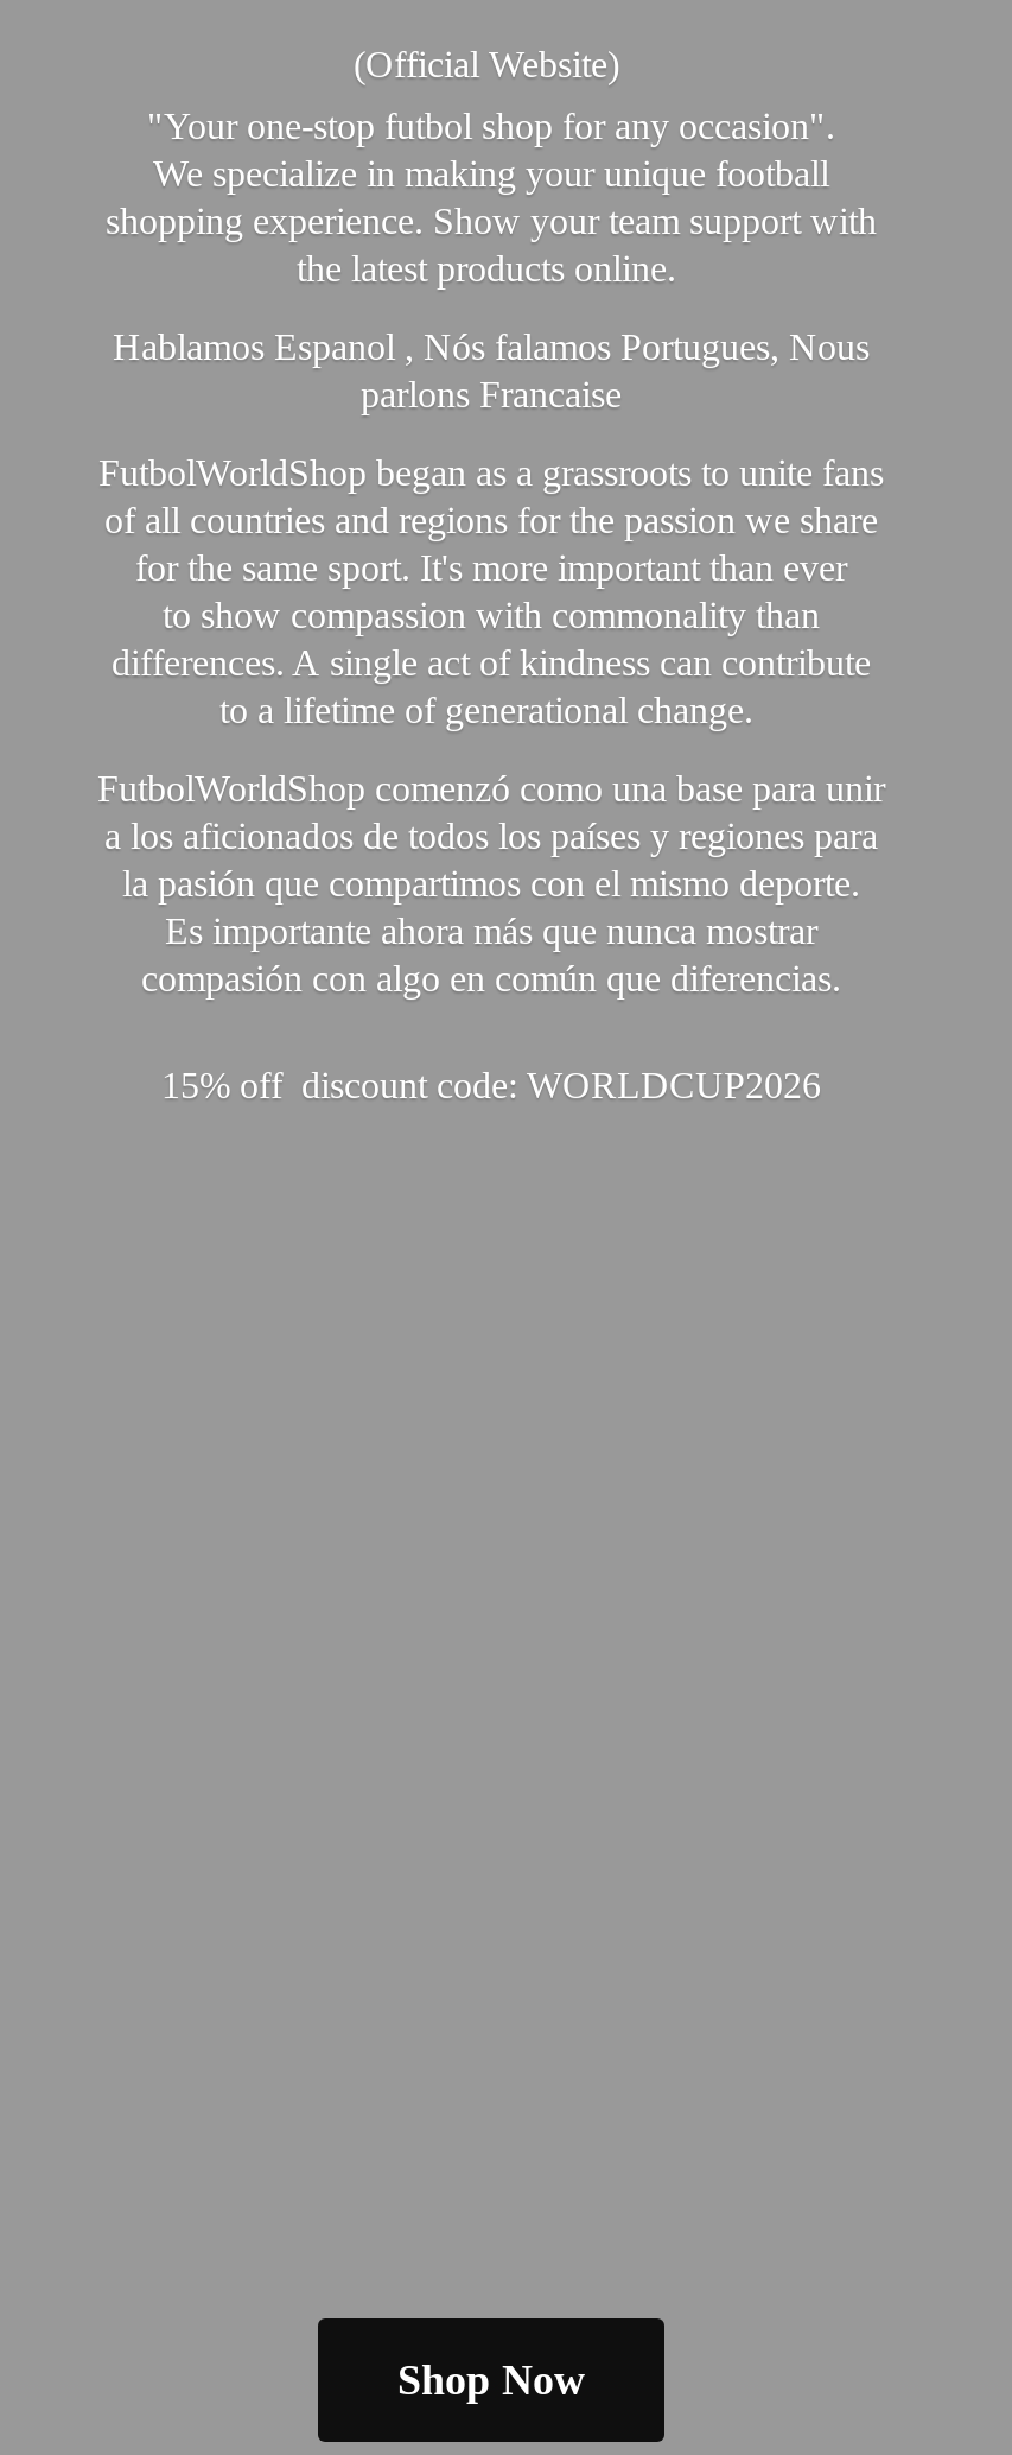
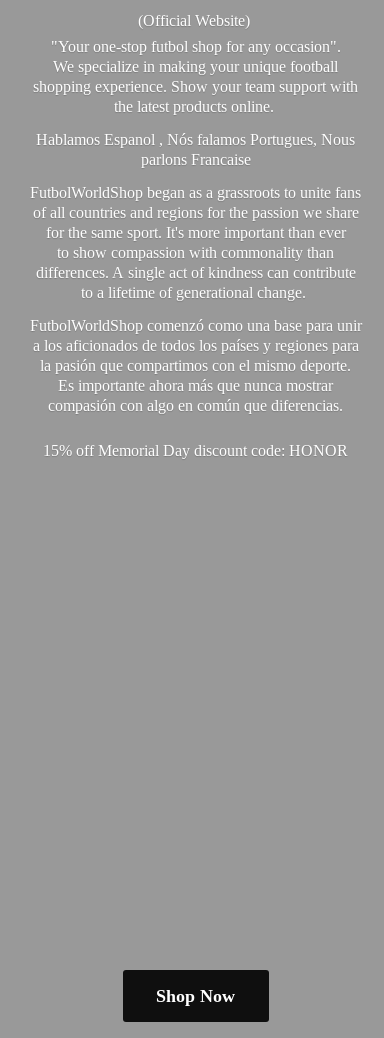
[161,1066,821,1106] 15% off discount code: WORLDCUP2026 -> [43,442,348,459] 15% off Memorial Day discount code: HONOR

